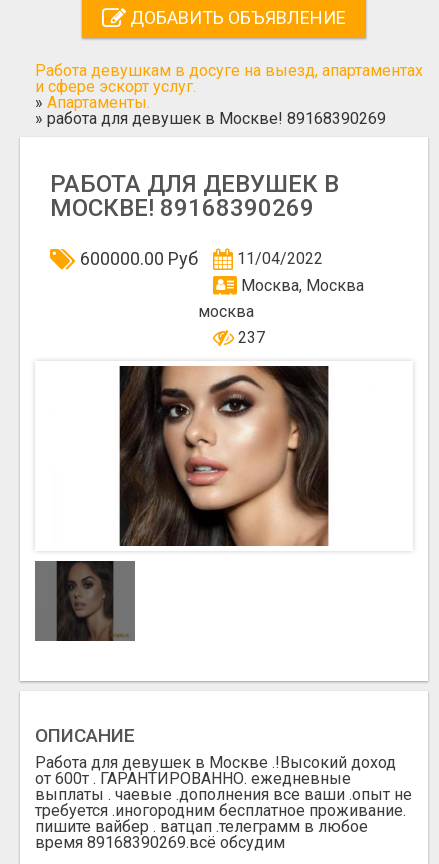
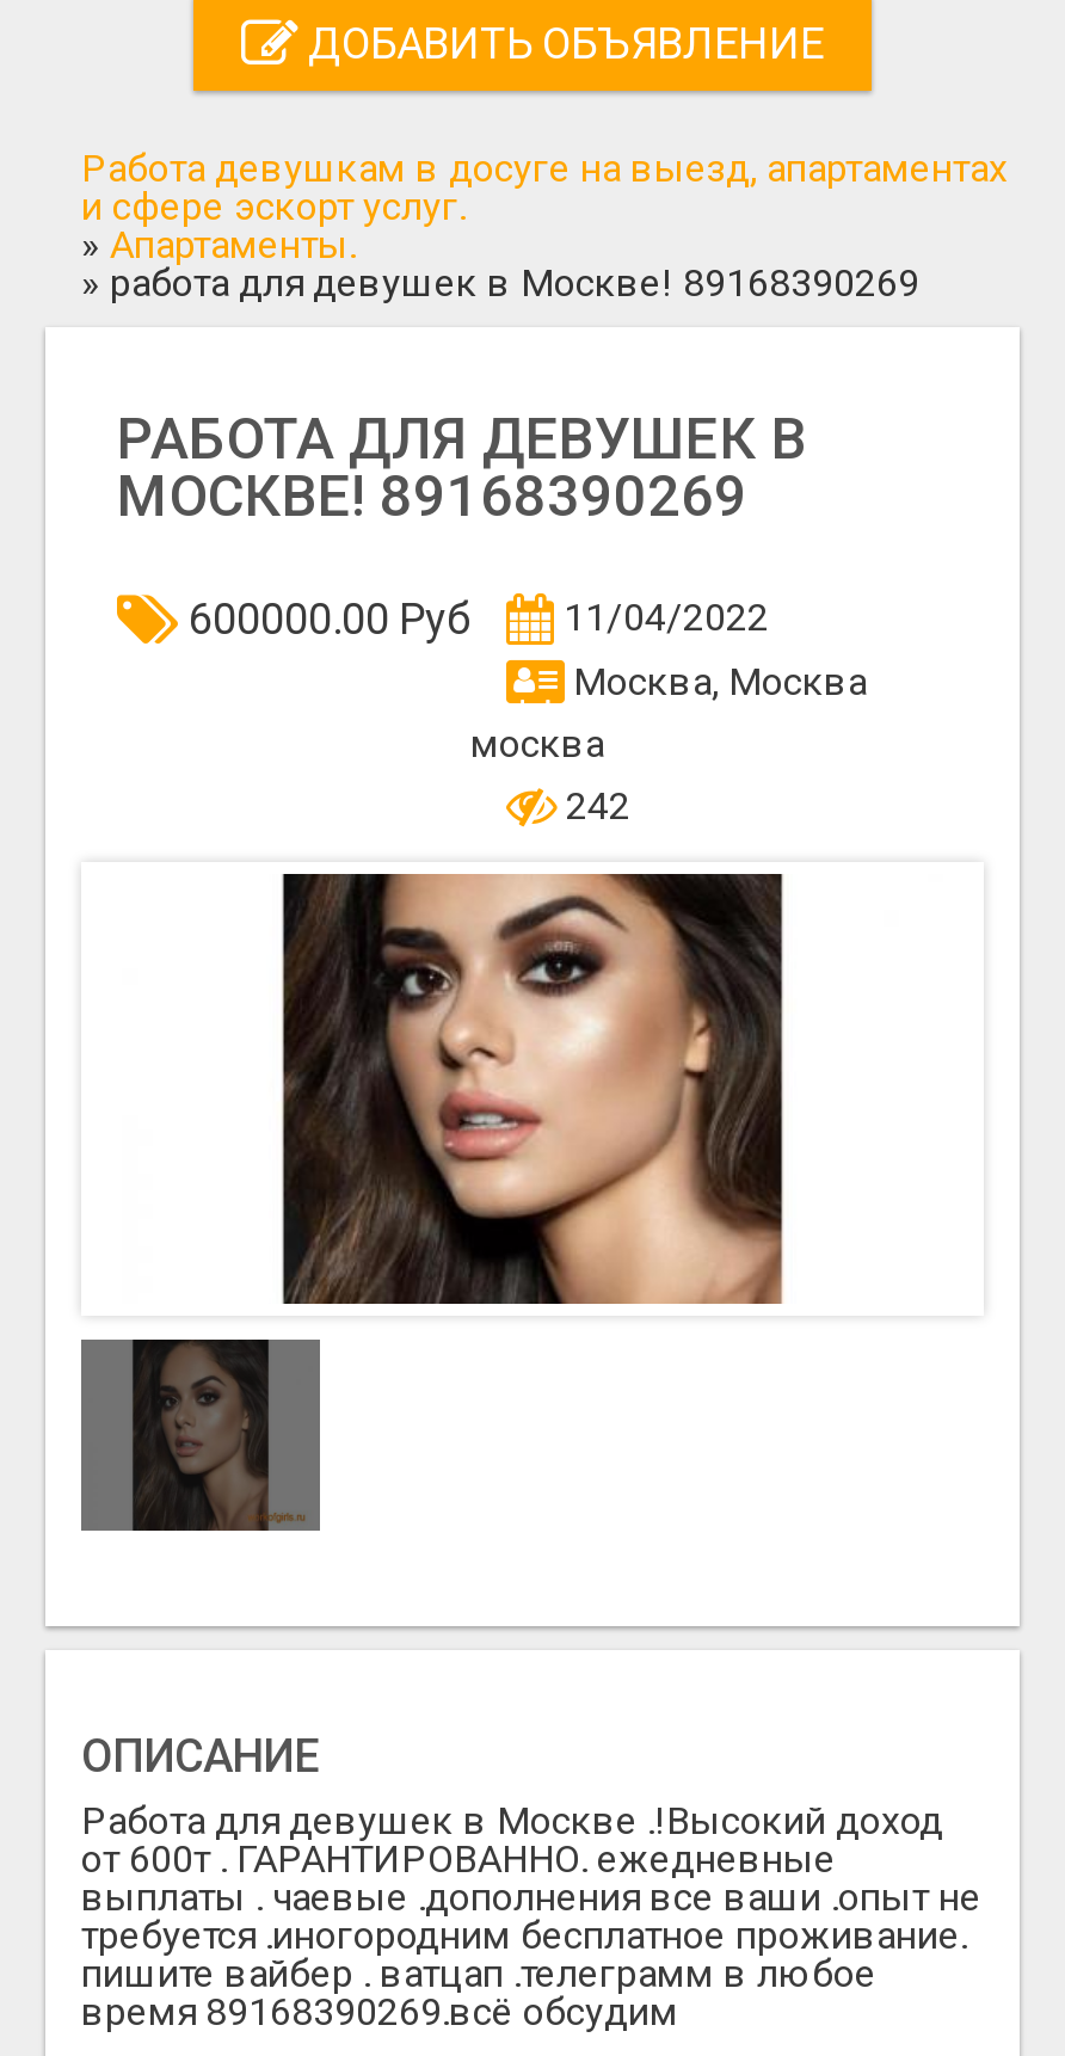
[234,328,265,347] 237 -> [556,783,630,829] 242

